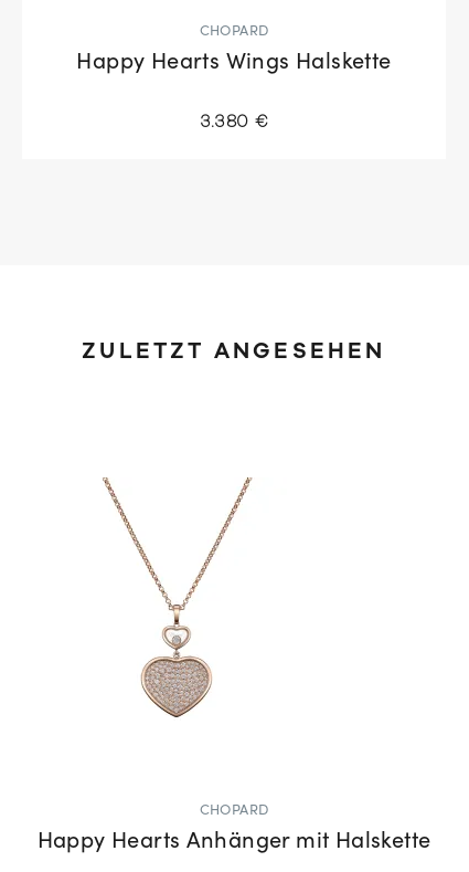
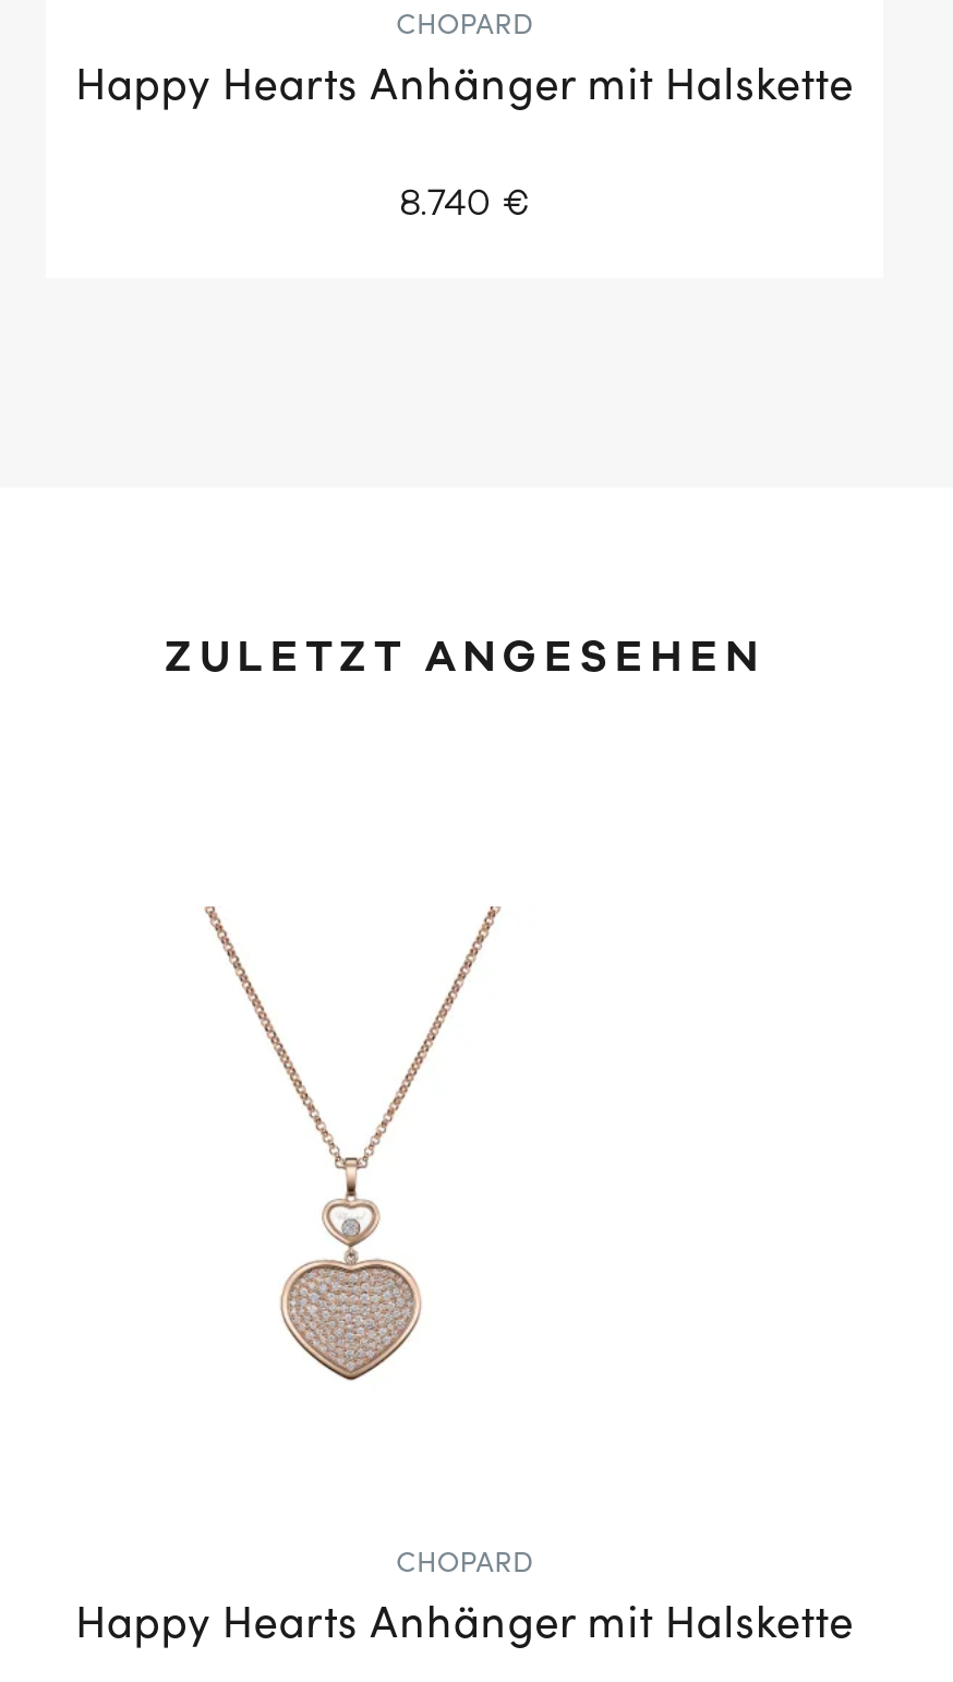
[77,53,391,75] Happy Hearts Wings Halskette -> [75,68,854,111] Happy Hearts Anhänger mit Halskette
[199,109,269,133] 3.380 € -> [399,179,530,227] 8.740 €

